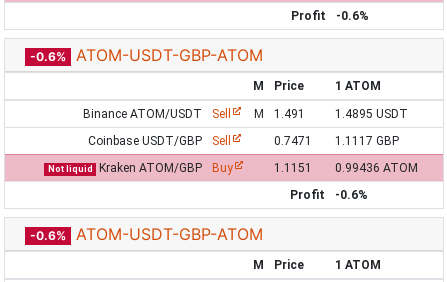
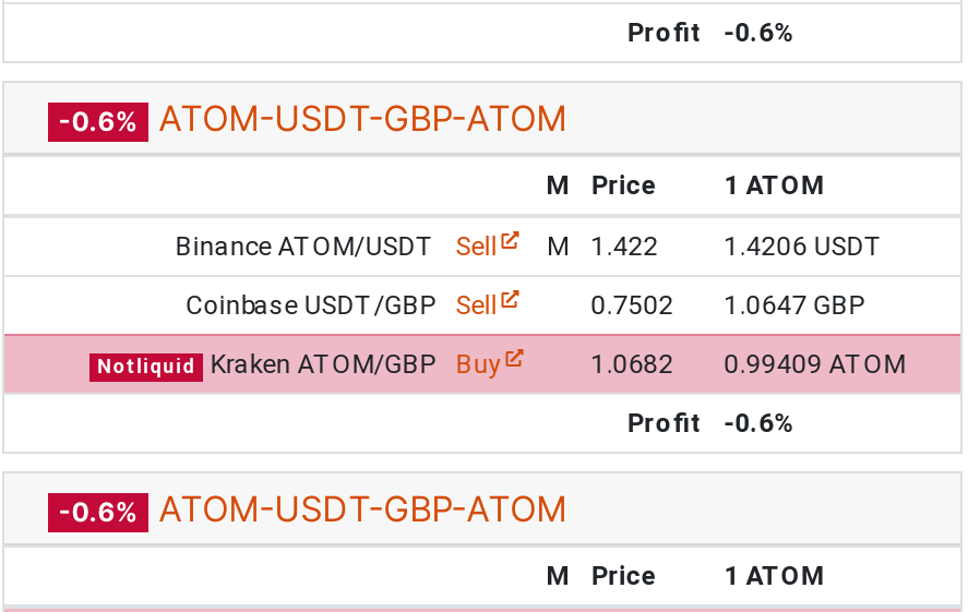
[83,107,305,121] Binance ATOM/USDT Sell M 1.491 -> [175,231,659,262] Binance ATOM/USDT Sell M 1.422
[335,107,408,121] 1.4895 USDT -> [724,231,884,262] 1.4206 USDT
[274,134,312,148] 0.7471 -> [591,290,674,321] 0.7502
[335,134,399,148] 1.1117 GBP -> [724,290,864,321] 1.0647 GBP
[274,161,312,175] 1.1151 -> [591,349,674,380] 1.0682
[335,161,418,175] 0.99436 ATOM -> [724,349,905,380] 0.99409 ATOM

